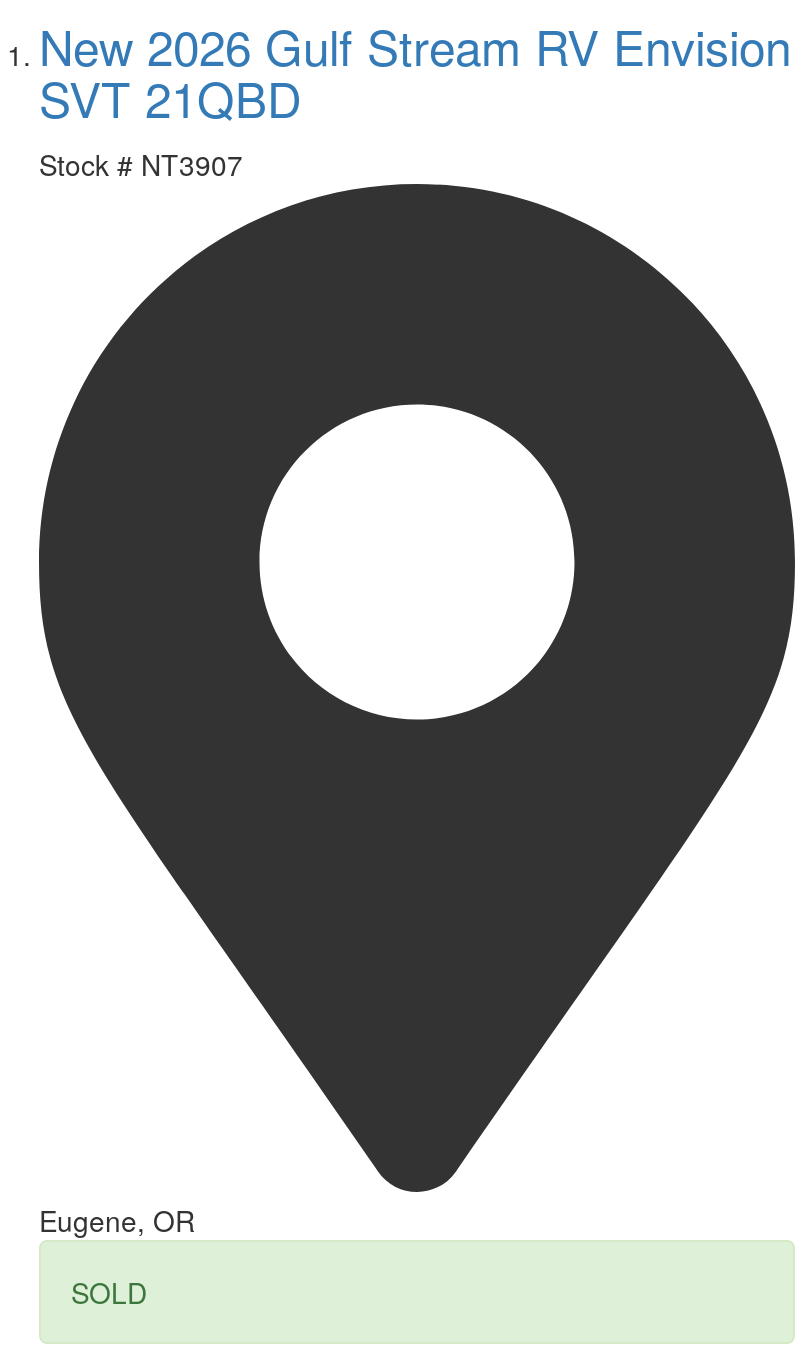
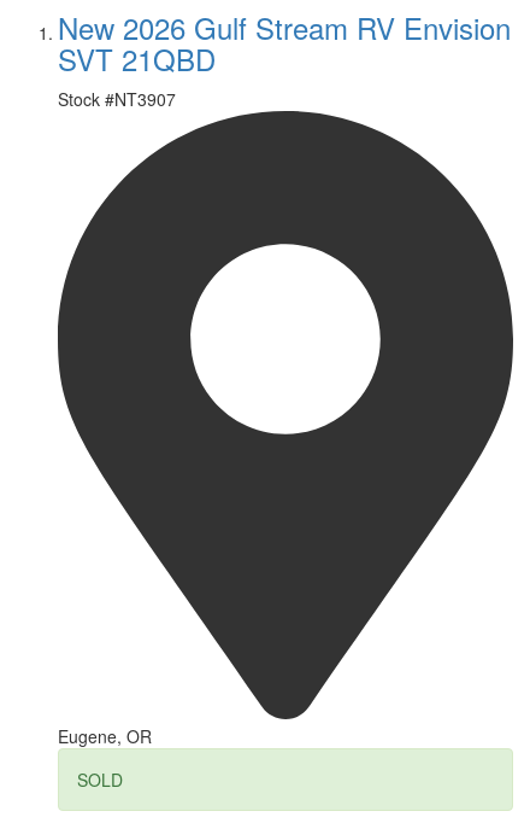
[39,145,243,185] Stock # NT3907 -> [58,87,176,111] Stock #NT3907

